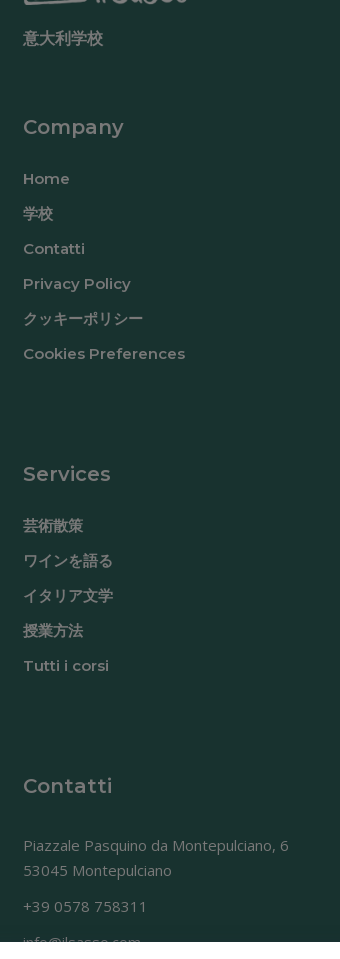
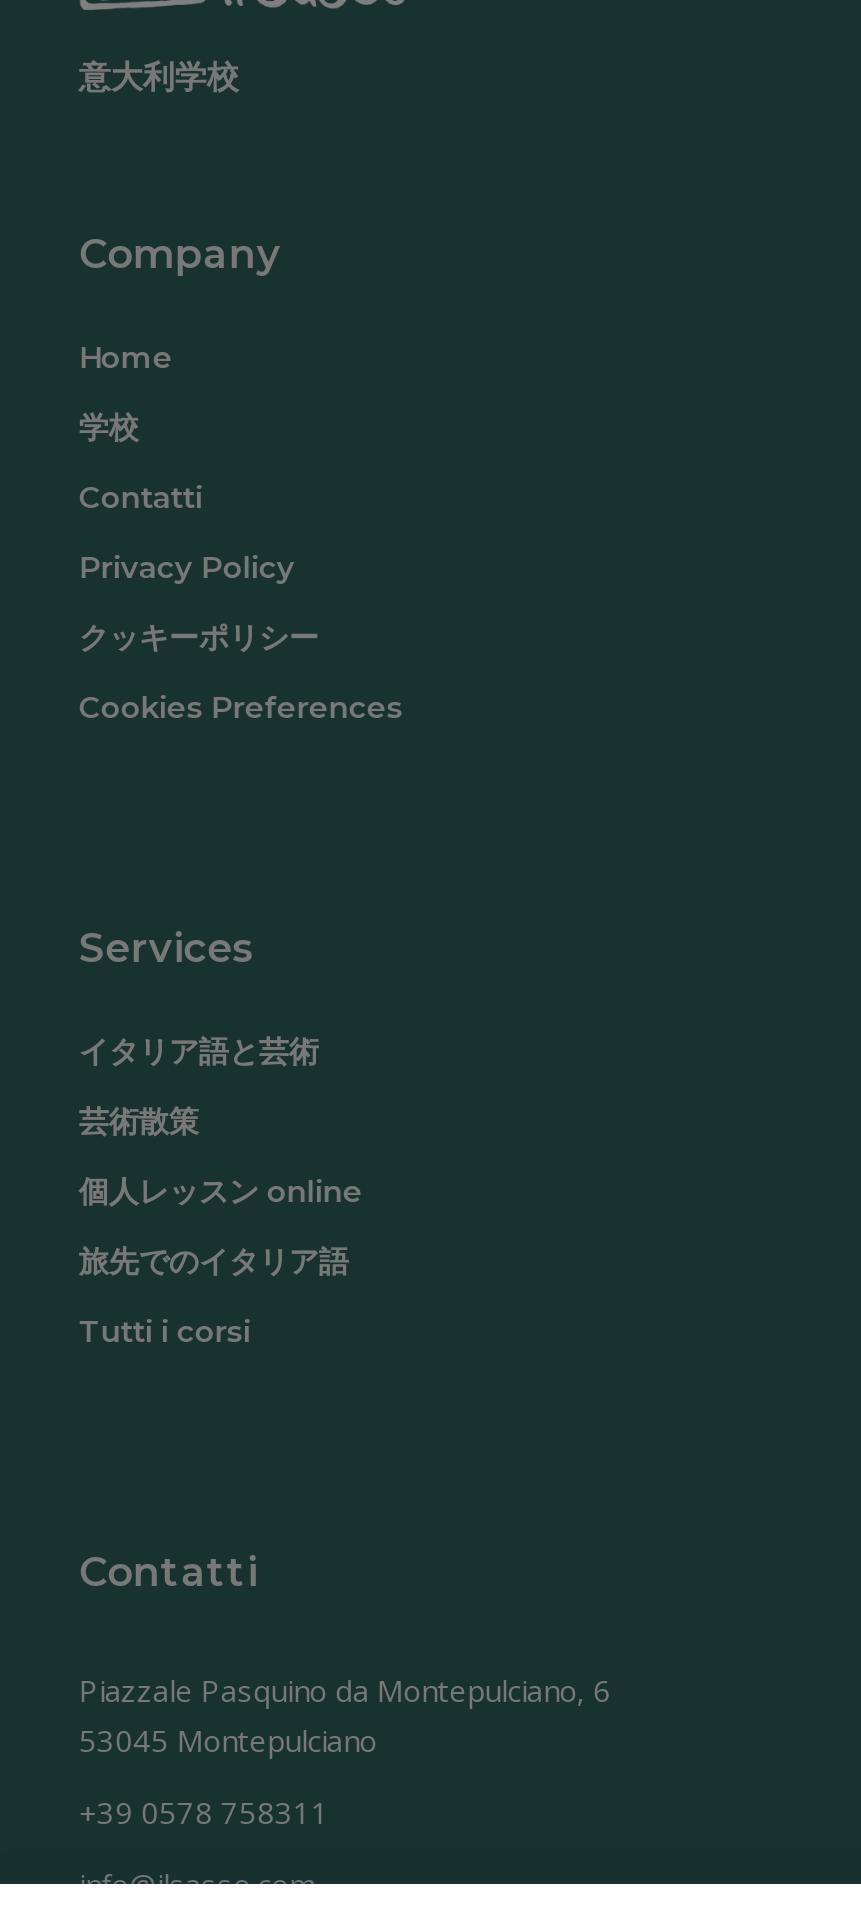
none -> [79,1033,319,1071] イタリア語と芸術
moved [23,516,83,535] -> [79,1103,199,1141]: 芸術散策
[23,551,113,640] ワインを語る | イタリア文学 | 授業方法 -> [79,1173,363,1281] 個人レッスン online | 旅先でのイタリア語

